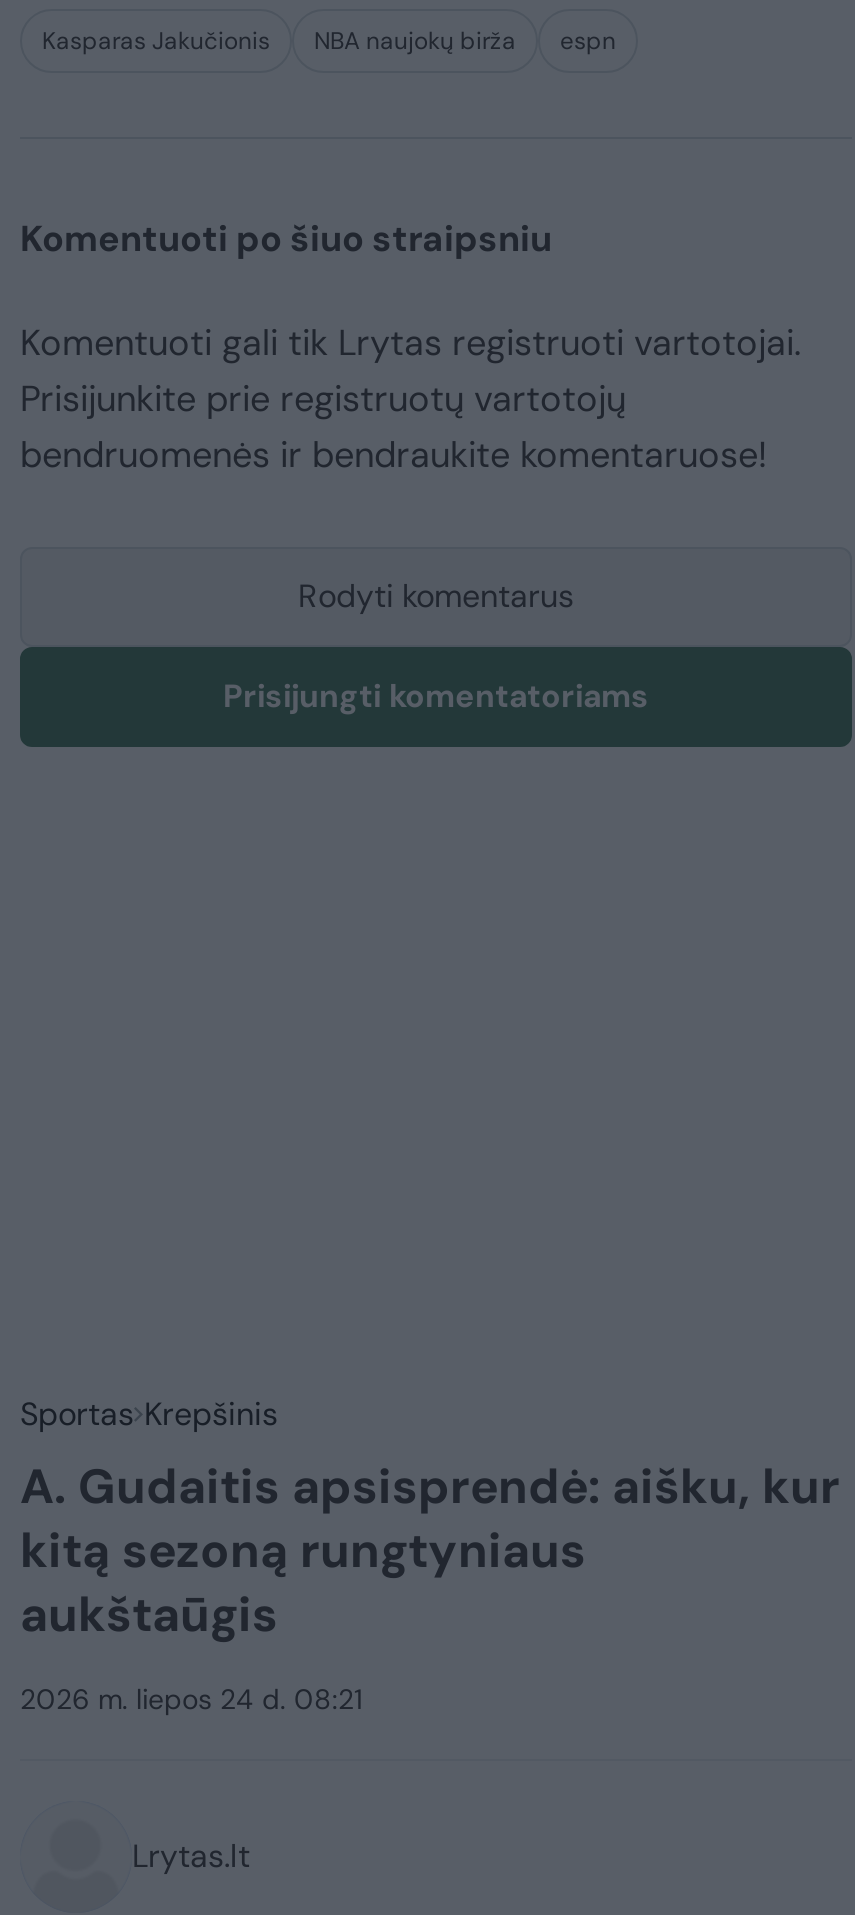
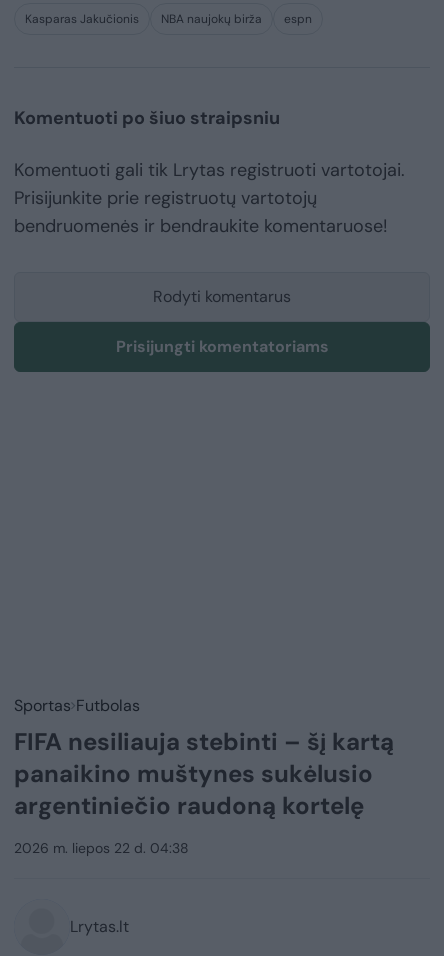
[20,1393,840,1645] Sportas Krepšinis | A. Gudaitis apsisprendė: aišku, kur | kitą sezoną rungtyniaus | aukštaūgis -> [14,695,394,821] Sportas Futbolas | FIFA nesiliauja stebinti – šį kartą | panaikino muštynes sukėlusio | argentiniečio raudoną kortelę
[20,1681,362,1717] 2026 m. liepos 24 d. 08:21 -> [14,839,189,857] 2026 m. liepos 22 d. 04:38

